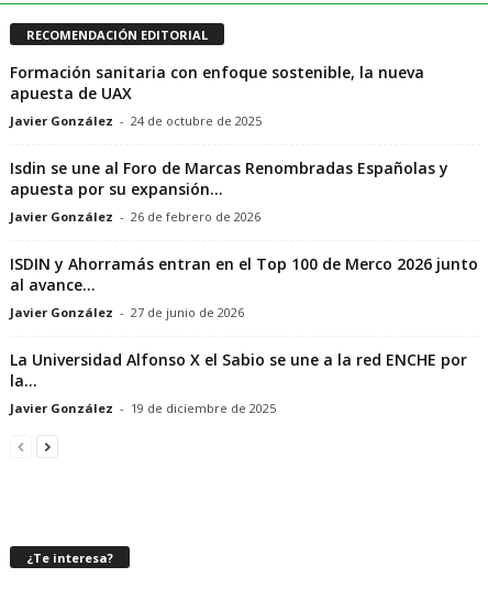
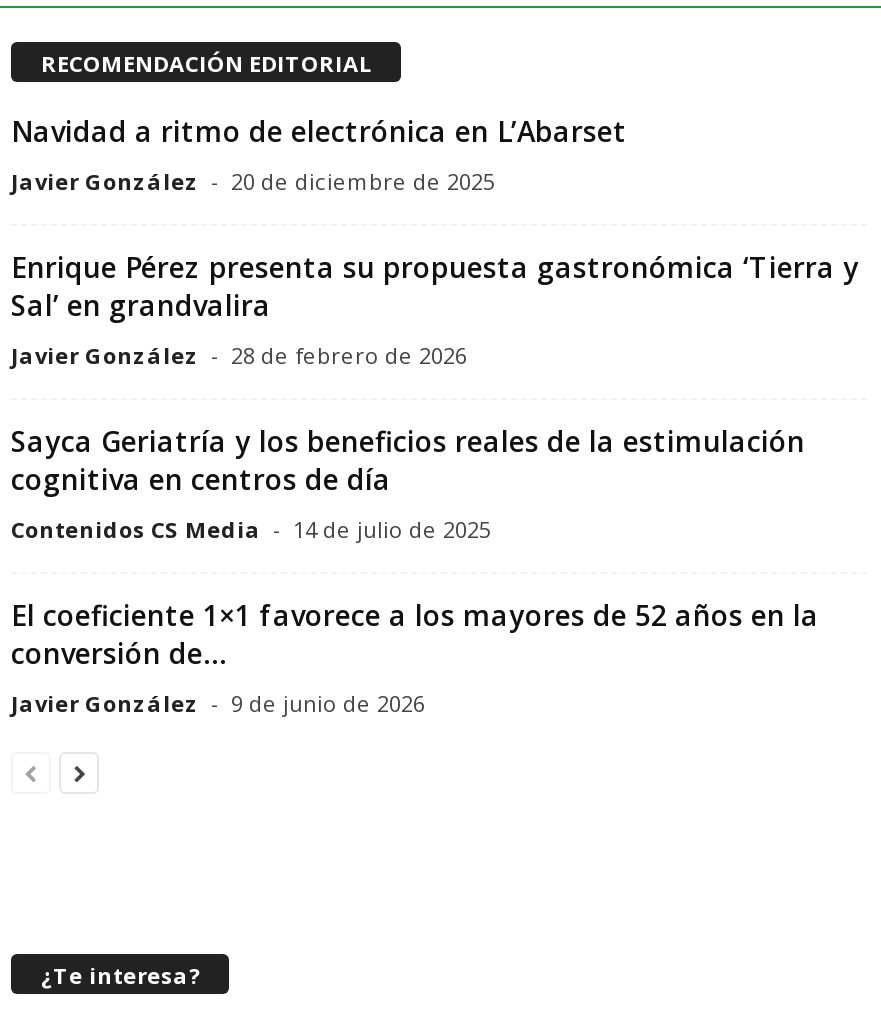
[10,61,424,128] Formación sanitaria con enfoque sostenible, la nueva | apuesta de UAX | Javier González - 24 de octubre de 2025 -> [11,111,627,195] Navidad a ritmo de electrónica en L’Abarset | Javier González - 20 de diciembre de 2025
[10,157,448,224] Isdin se une al Foro de Marcas Renombradas Españolas y | apuesta por su expansión... | Javier González - 26 de febrero de 2026 -> [11,247,859,369] Enrique Pérez presenta su propuesta gastronómica ‘Tierra y | Sal’ en grandvalira | Javier González - 28 de febrero de 2026
[10,253,478,320] ISDIN y Ahorramás entran en el Top 100 de Merco 2026 junto | al avance... | Javier González - 27 de junio de 2026 -> [11,421,805,543] Sayca Geriatría y los beneficios reales de la estimulación | cognitiva en centros de día | Contenidos CS Media - 14 de julio de 2025
[10,349,467,416] La Universidad Alfonso X el Sabio se une a la red ENCHE por | la... | Javier González - 19 de diciembre de 2025 -> [11,595,819,717] El coeficiente 1×1 favorece a los mayores de 52 años en la | conversión de... | Javier González - 9 de junio de 2026

